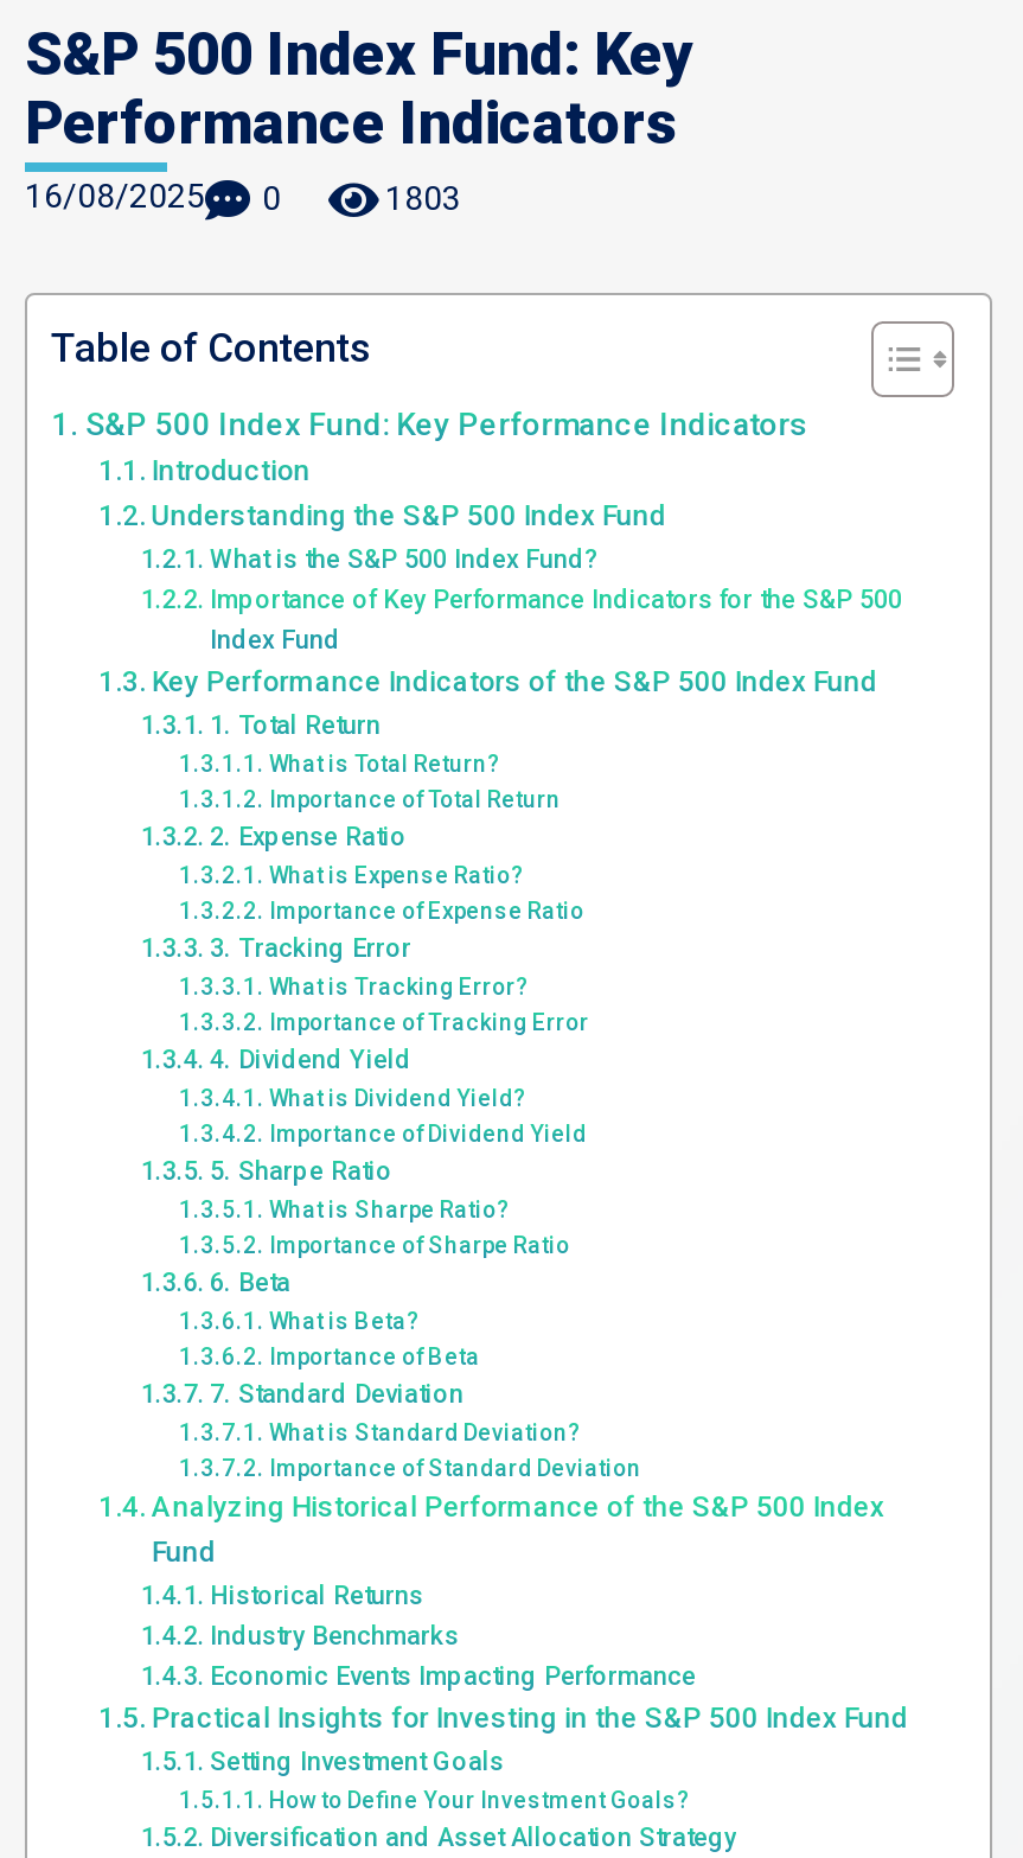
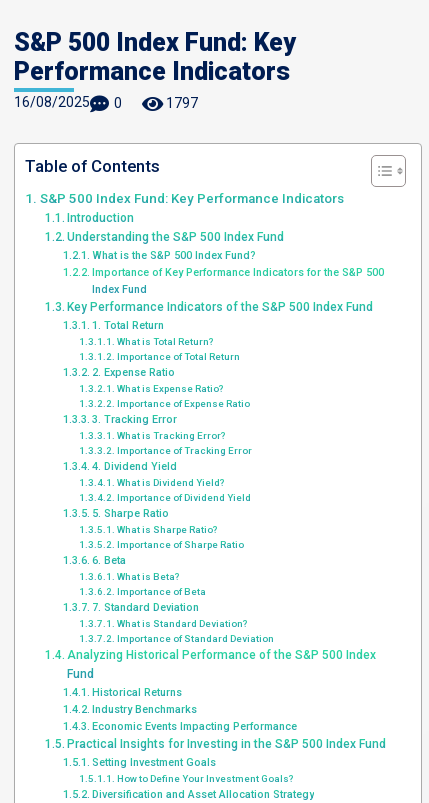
[385,179,461,217] 1803 -> [166,95,198,111] 1797

